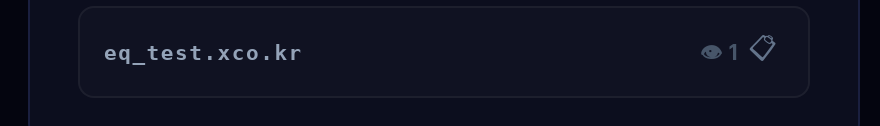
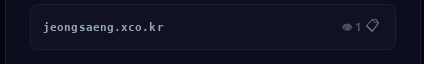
[104,39,303,65] eq_test.xco.kr -> [43,20,164,33] jeongsaeng.xco.kr

